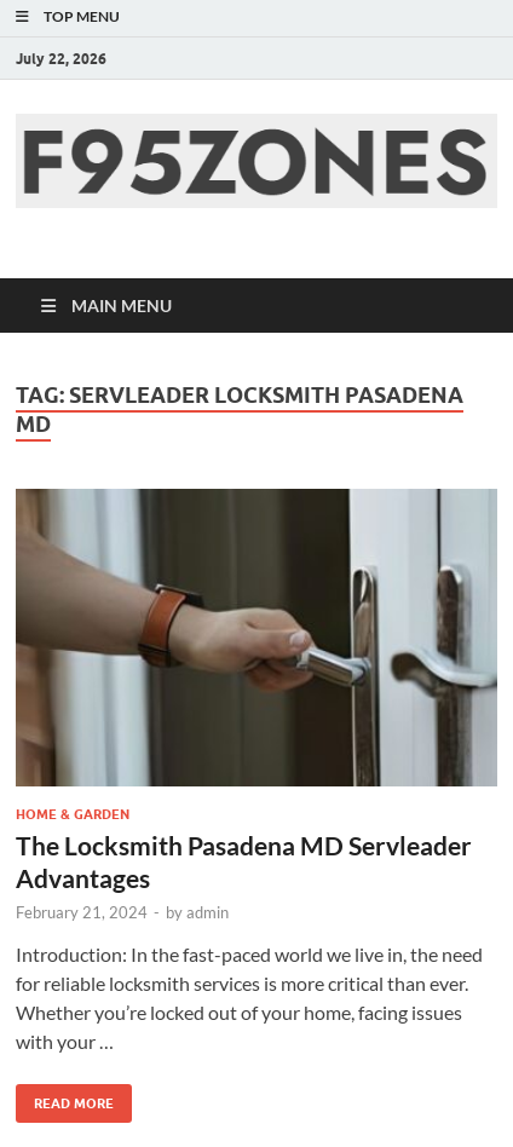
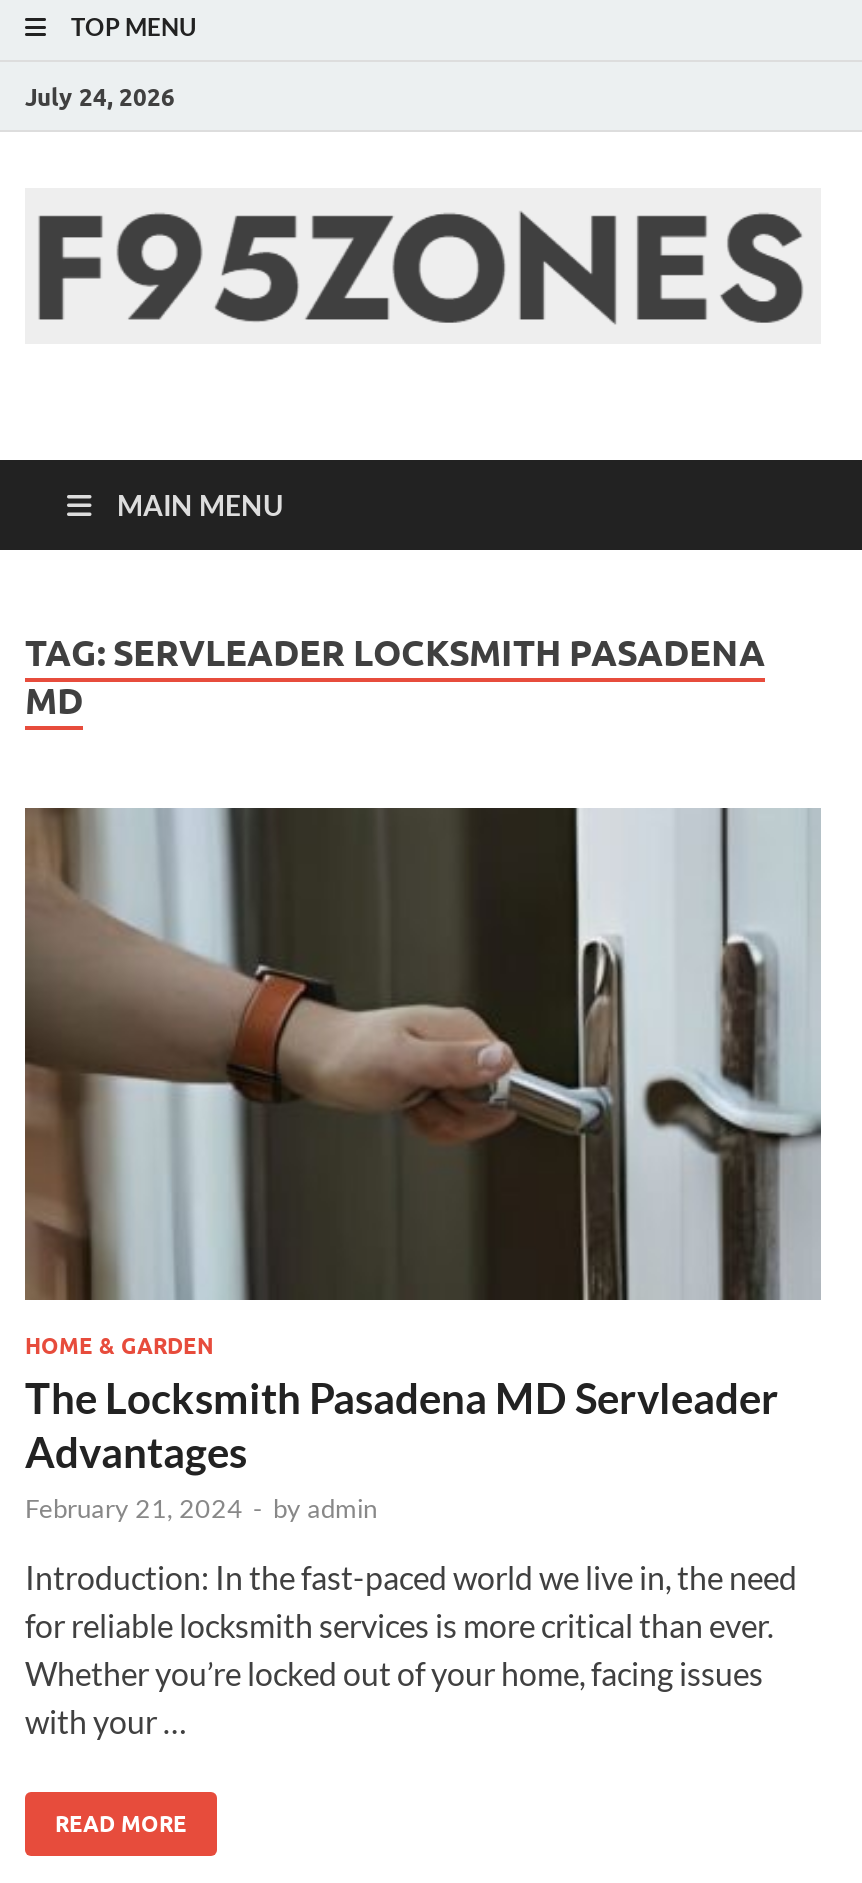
[16,49,106,67] July 22, 2026 -> [25,81,175,111] July 24, 2026

